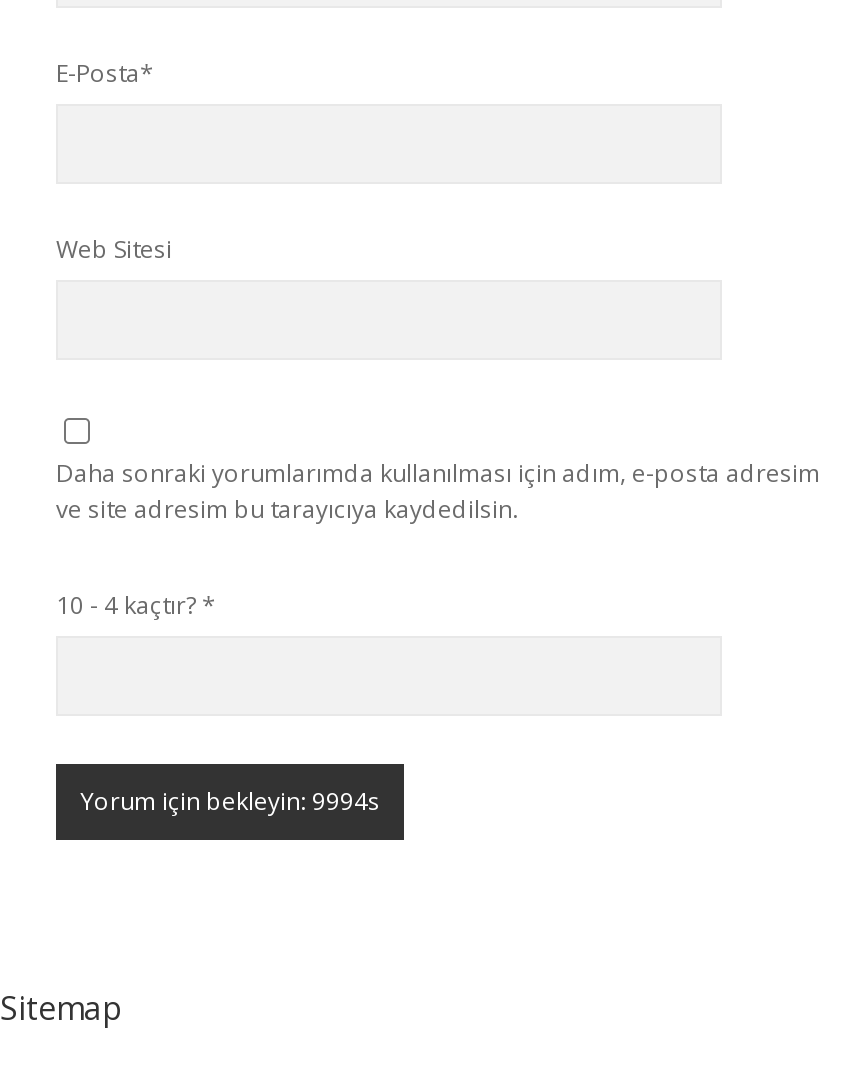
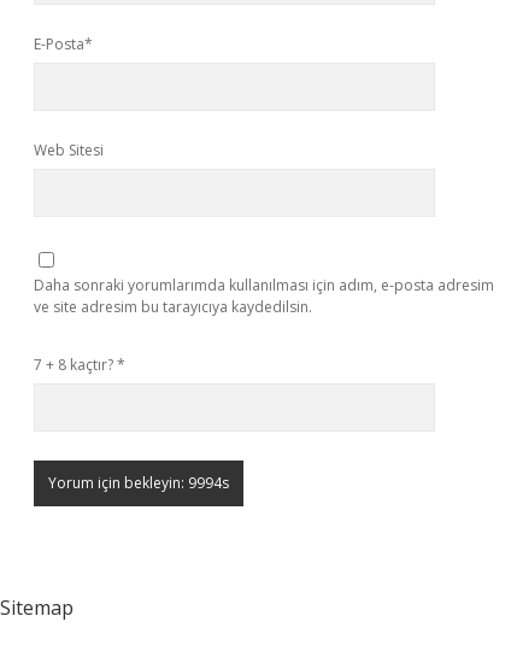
[56,588,216,622] 10 - 4 kaçtır? * -> [34,354,125,375] 7 + 8 kaçtır? *

